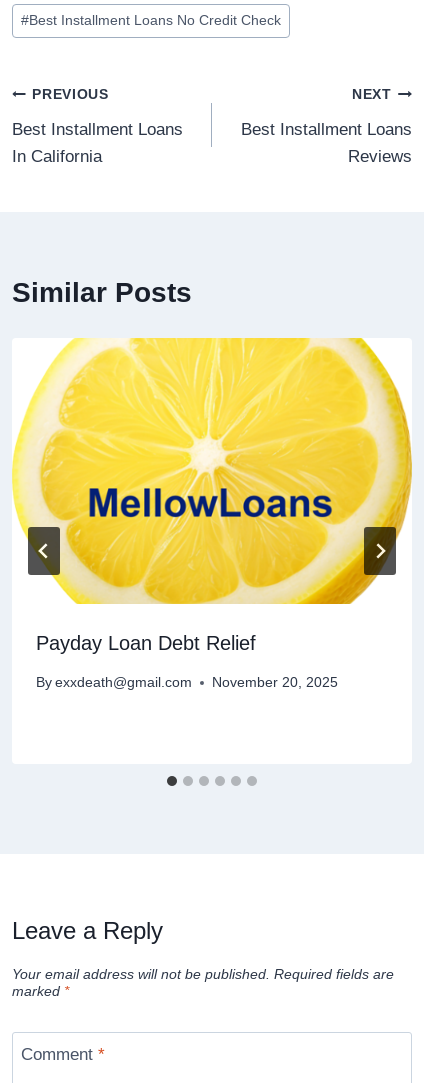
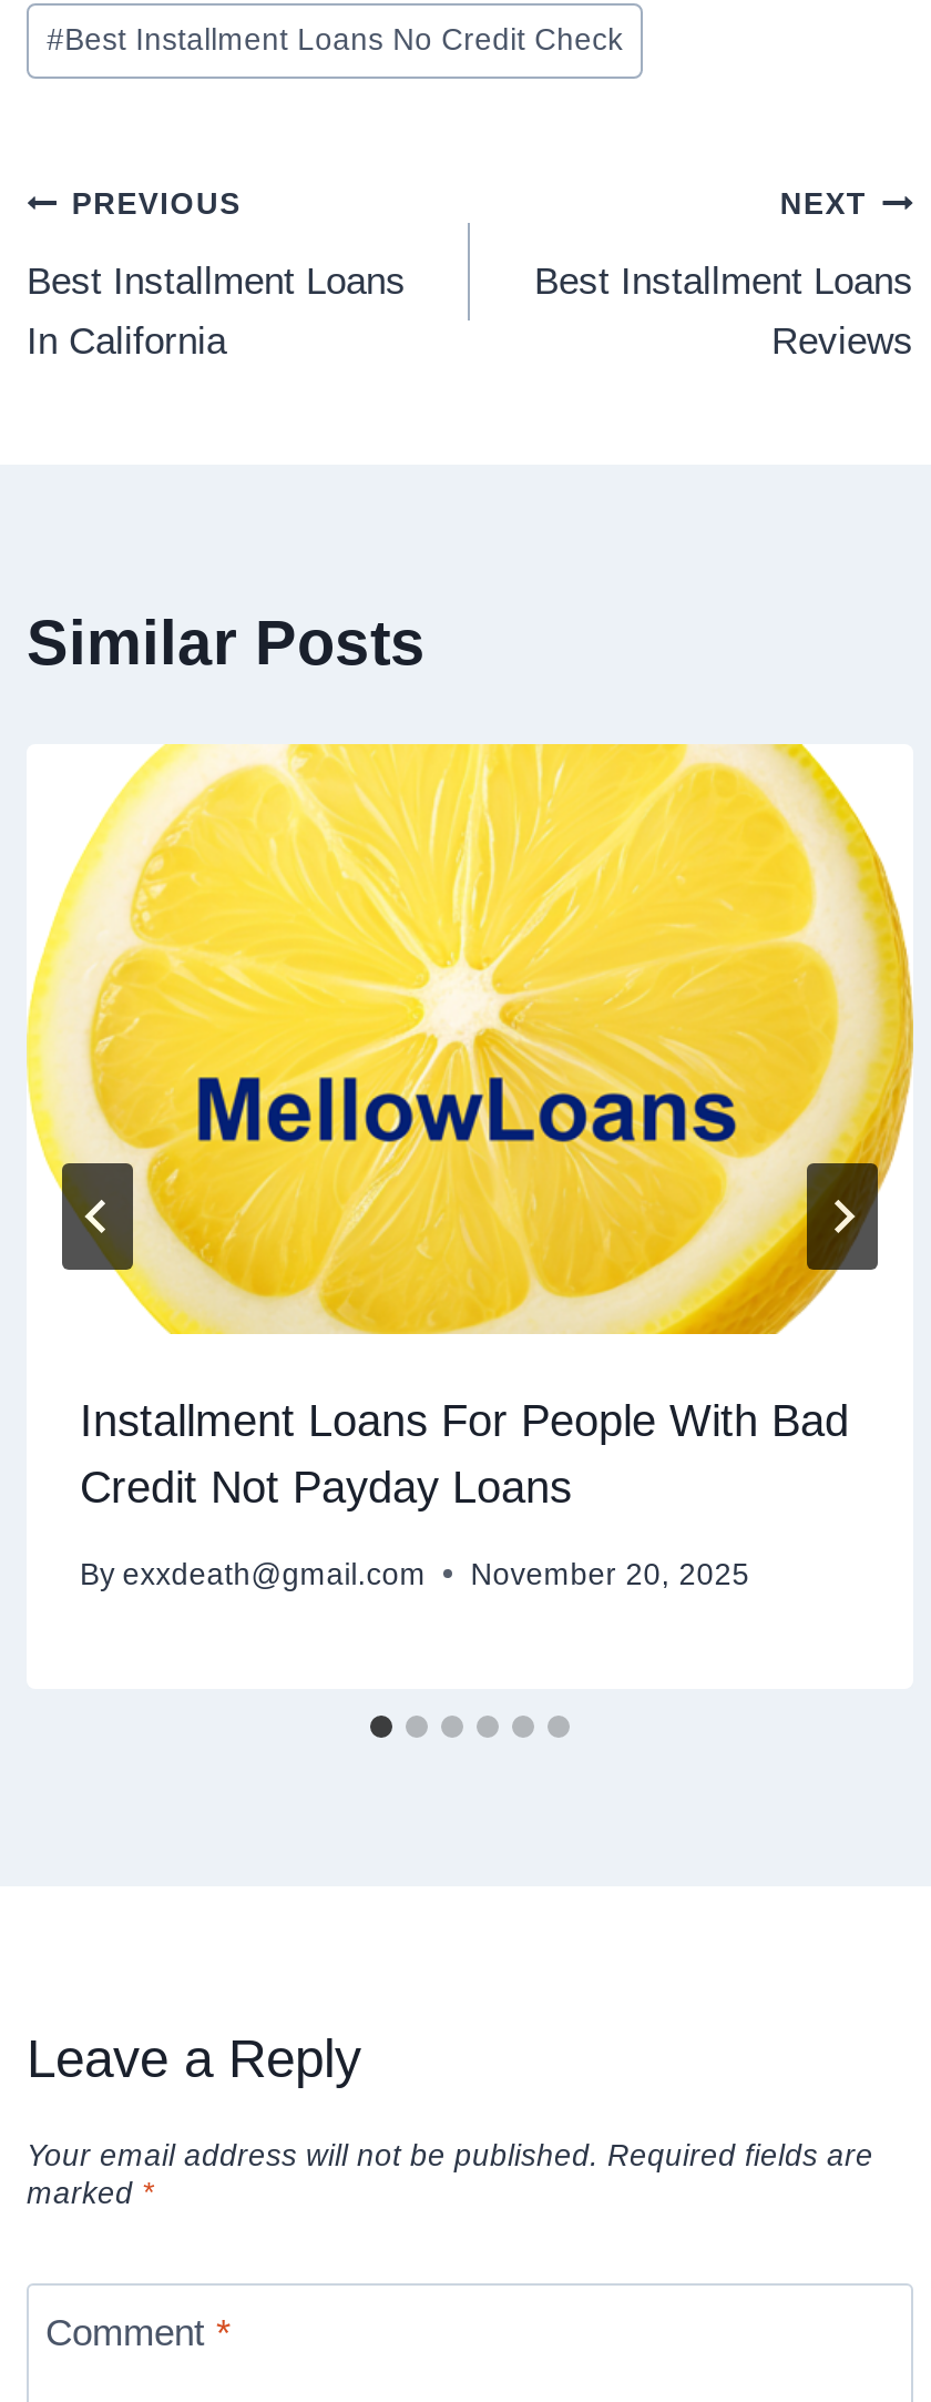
[36,632,256,654] Payday Loan Debt Relief -> [80,1397,849,1512] Installment Loans For People With Bad | Credit Not Payday Loans
moved [36,675,338,690] -> [80,1558,750,1591]: By exxdeath@gmail.com | November 20, 2025

